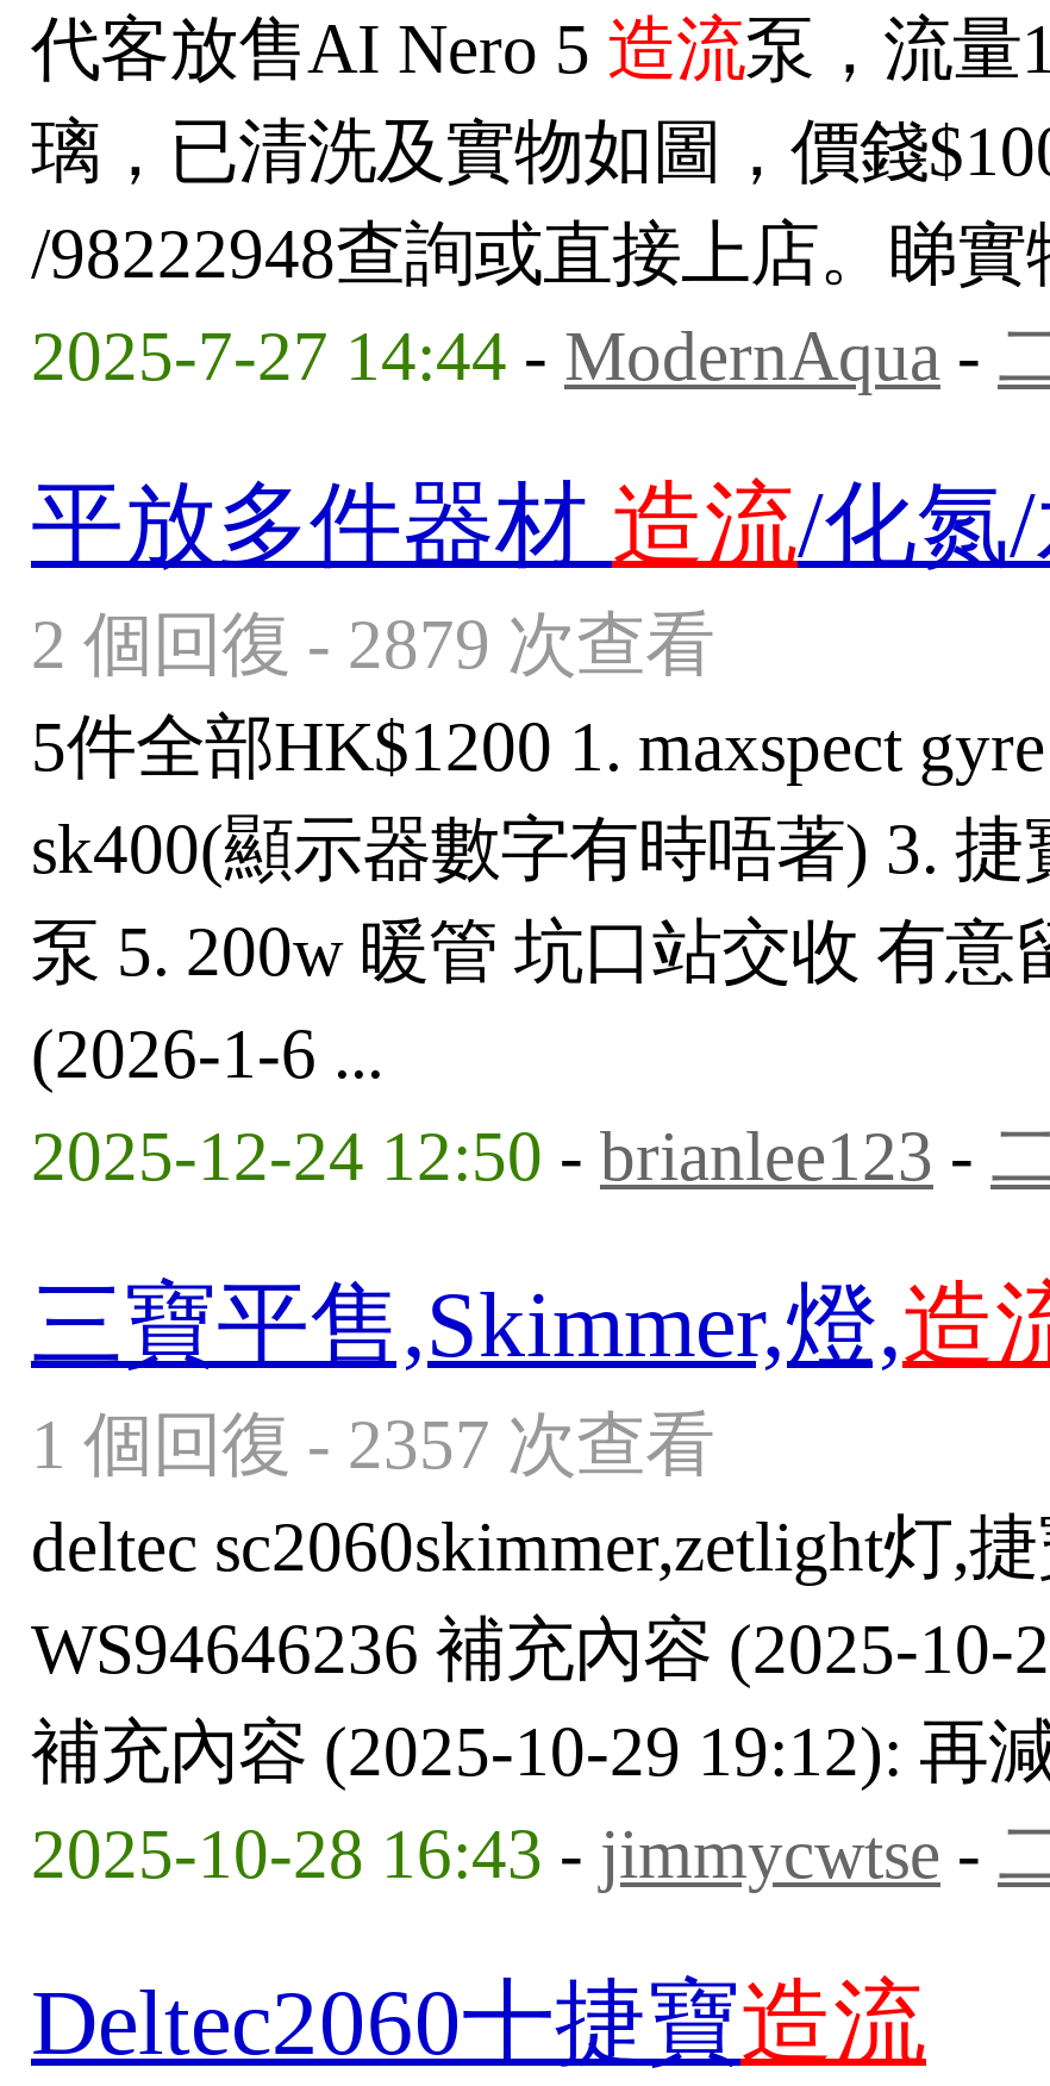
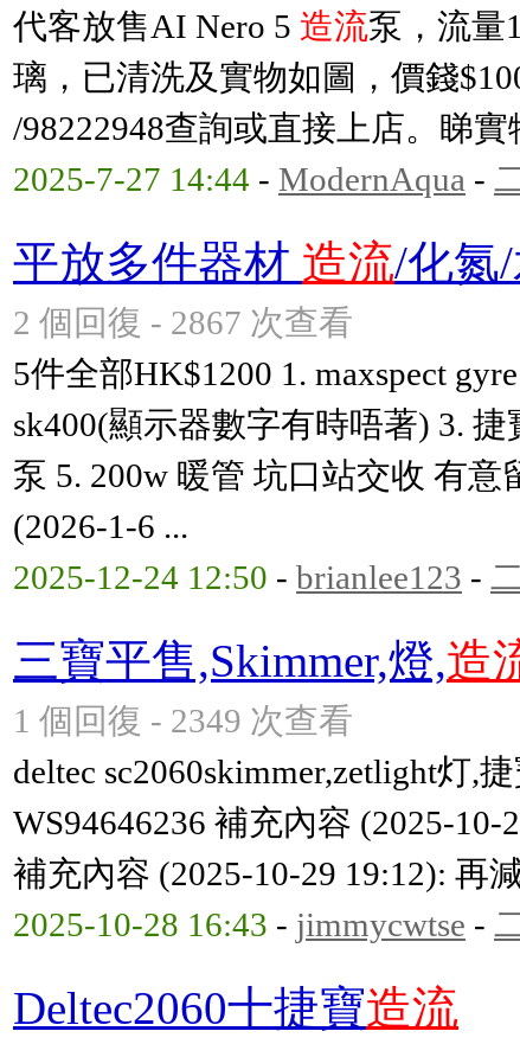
[31,606,714,682] 2 個回復 - 2879 次查看 -> [13,303,353,341] 2 個回復 - 2867 次查看
[31,1406,714,1482] 1 個回復 - 2357 次查看 -> [13,702,353,739] 1 個回復 - 2349 次查看

